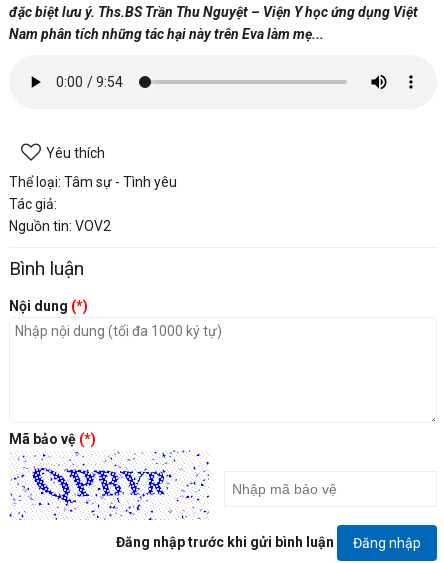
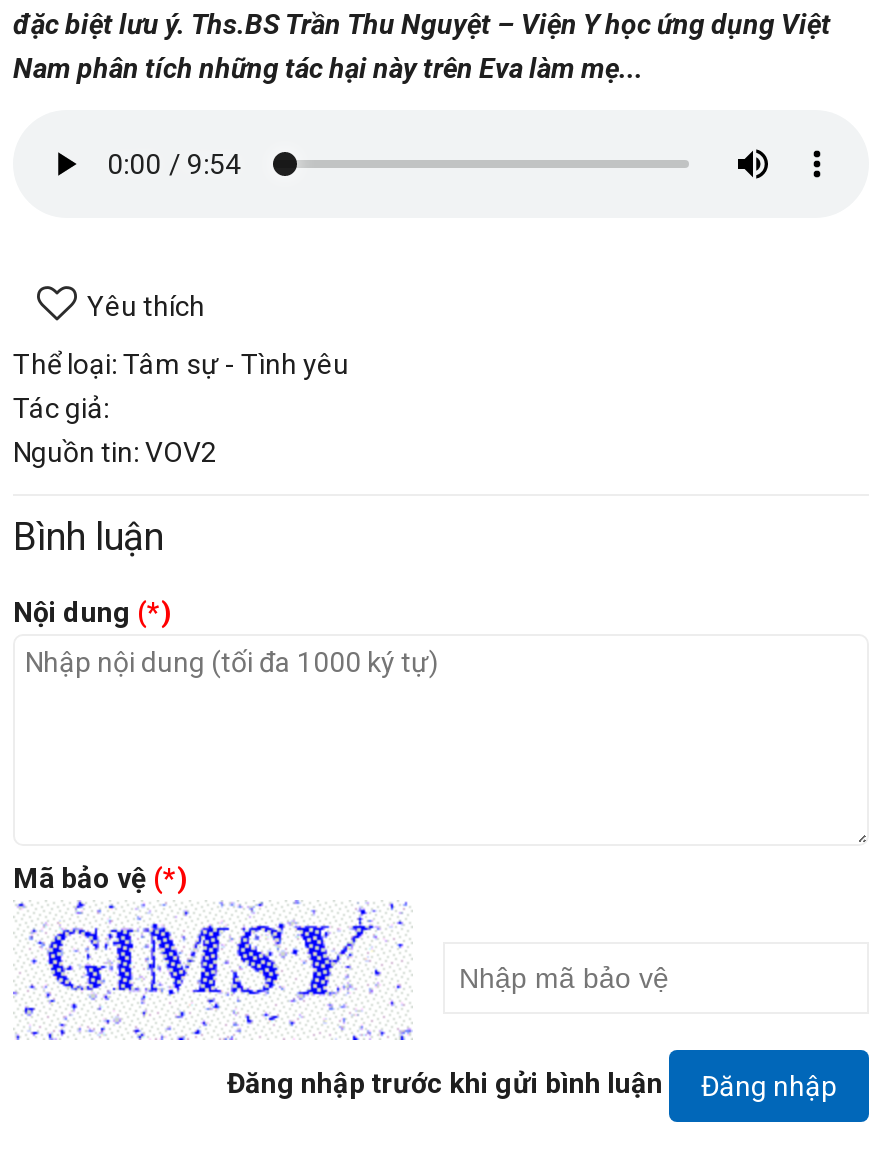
[9,450,210,521] [image] -> [15,900,411,1042] [image]

